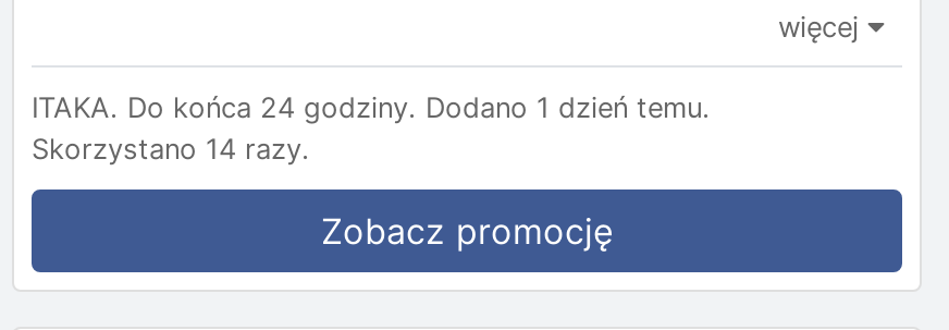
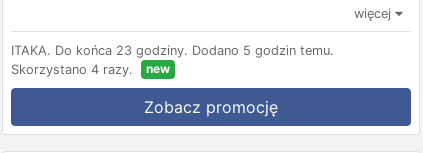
[32,91,711,165] ITAKA. Do końca 24 godziny. Dodano 1 dzień temu. | Skorzystano 14 razy. -> [11,43,334,77] ITAKA. Do końca 23 godziny. Dodano 5 godzin temu. | Skorzystano 4 razy. | new

